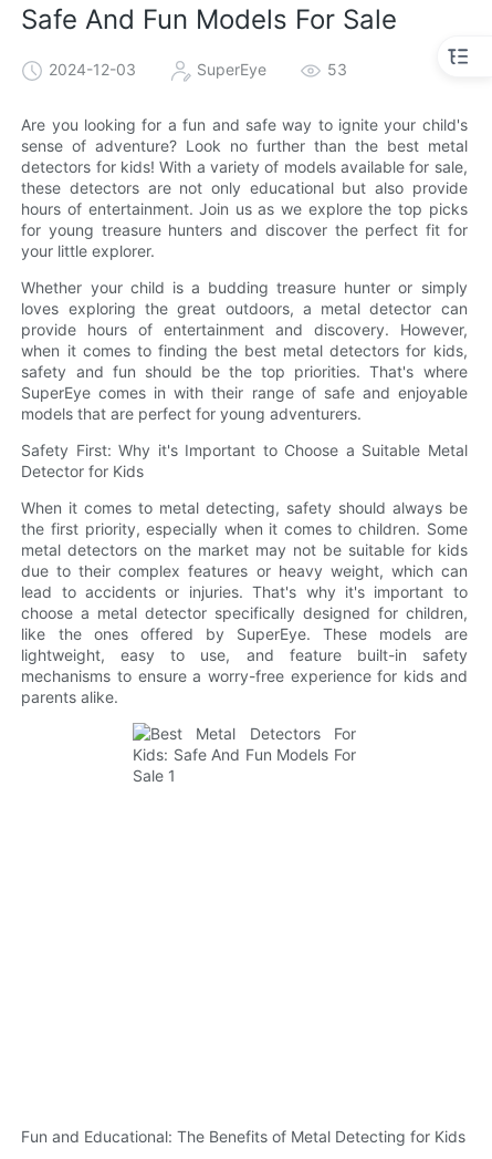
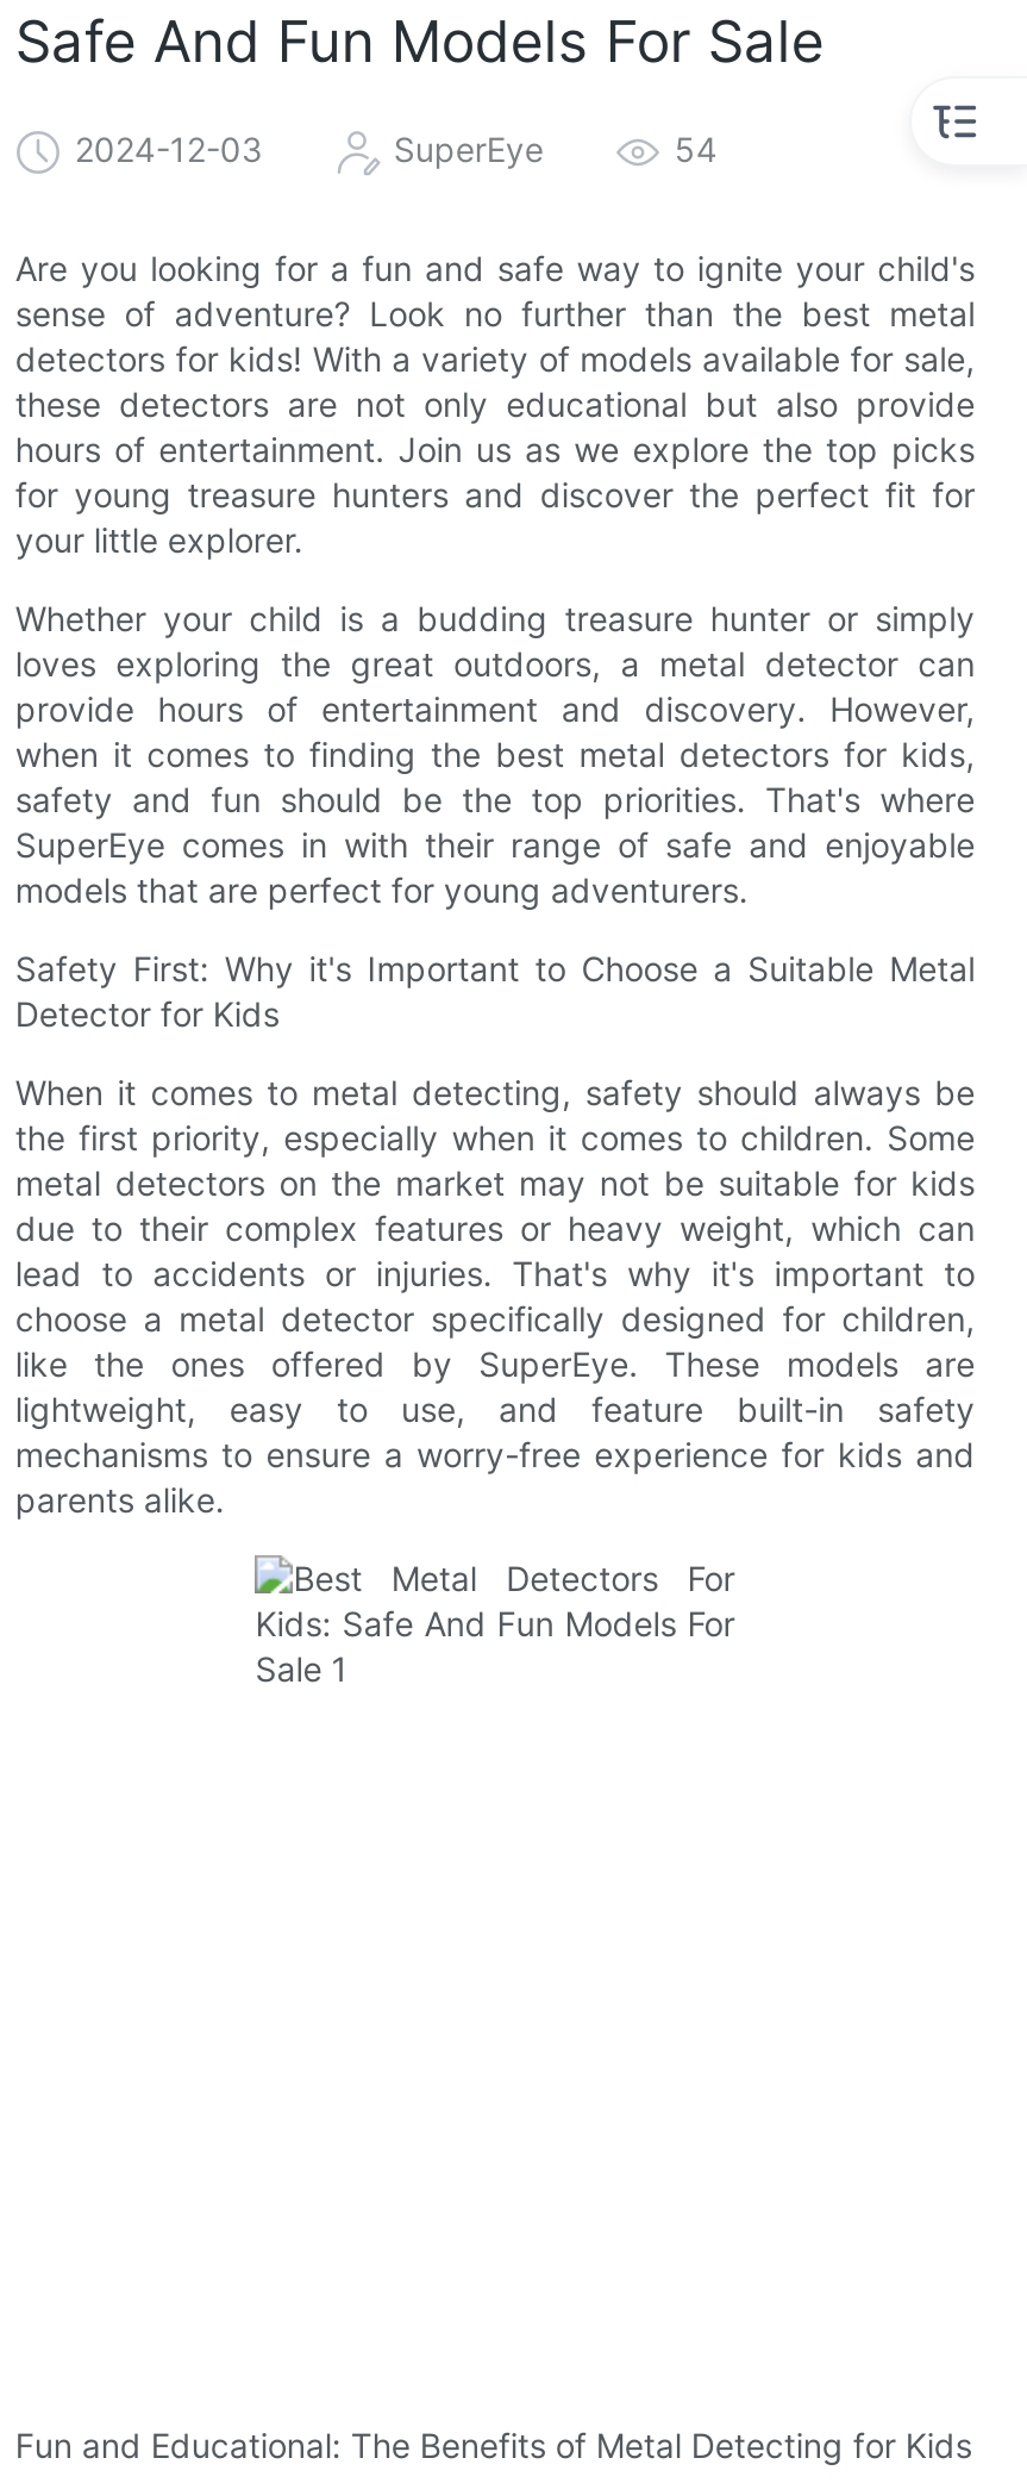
[328,60,348,79] 53 -> [675,129,717,169] 54

